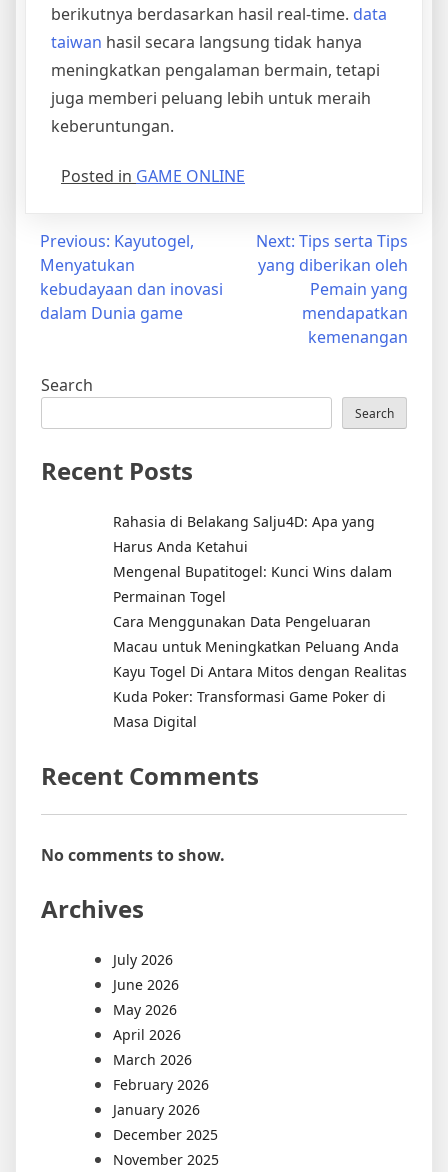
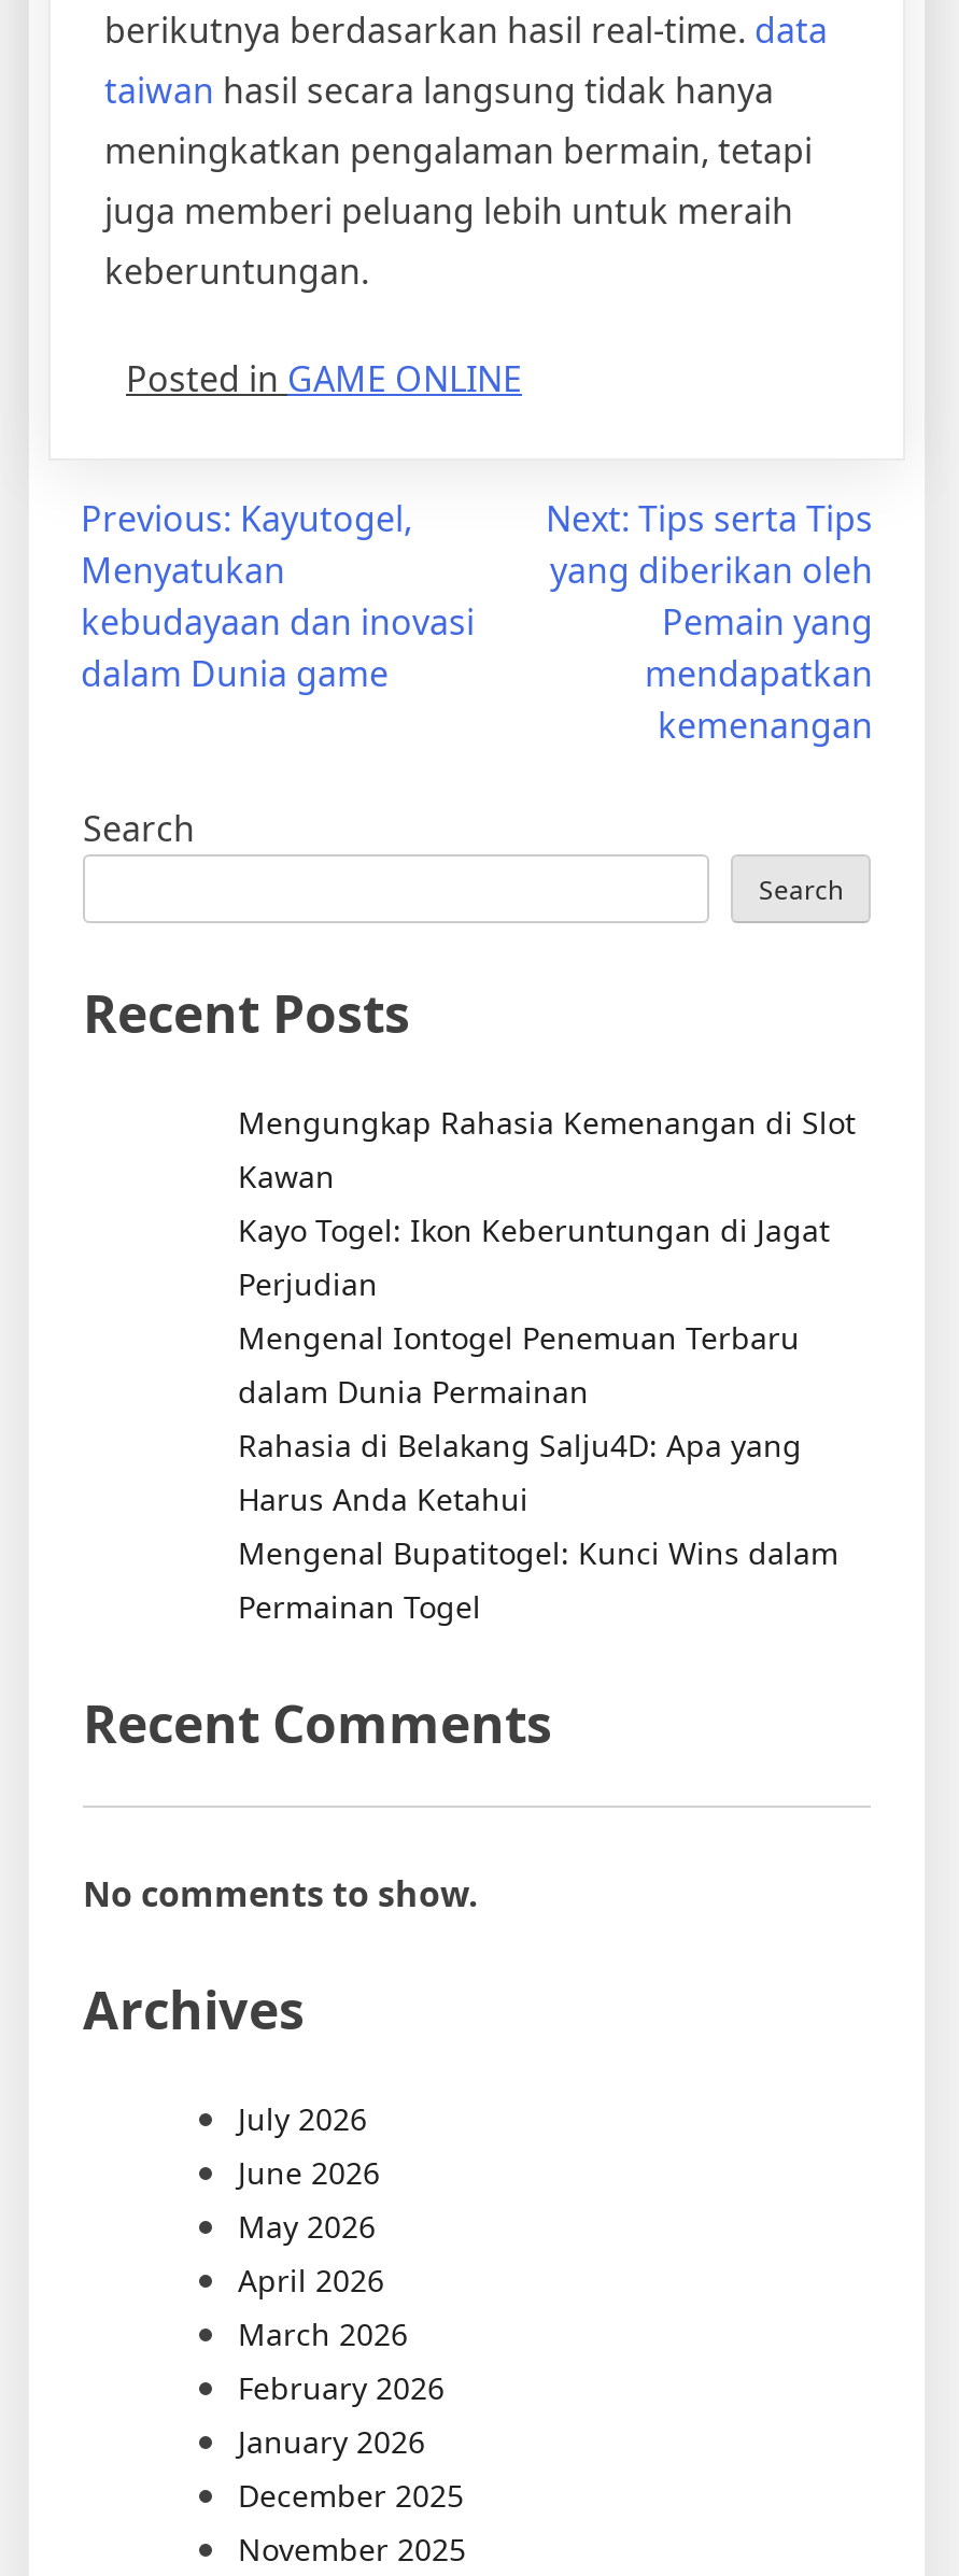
none -> [238,1102,856,1412] Mengungkap Rahasia Kemenangan di Slot | Kawan | Kayo Togel: Ikon Keberuntungan di Jagat | Perjudian | Mengenal Iontogel Penemuan Terbaru | dalam Dunia Permainan
moved [113,512,392,606] -> [238,1424,838,1627]: Rahasia di Belakang Salju4D: Apa yang | Harus Anda Ketahui | Mengenal Bupatitogel: Kunci Wins dalam | Permainan Togel
[113,612,407,731] Cara Menggunakan Data Pengeluaran | Macau untuk Meningkatkan Peluang Anda | Kayu Togel Di Antara Mitos dengan Realitas | Kuda Poker: Transformasi Game Poker di | Masa Digital -> none

